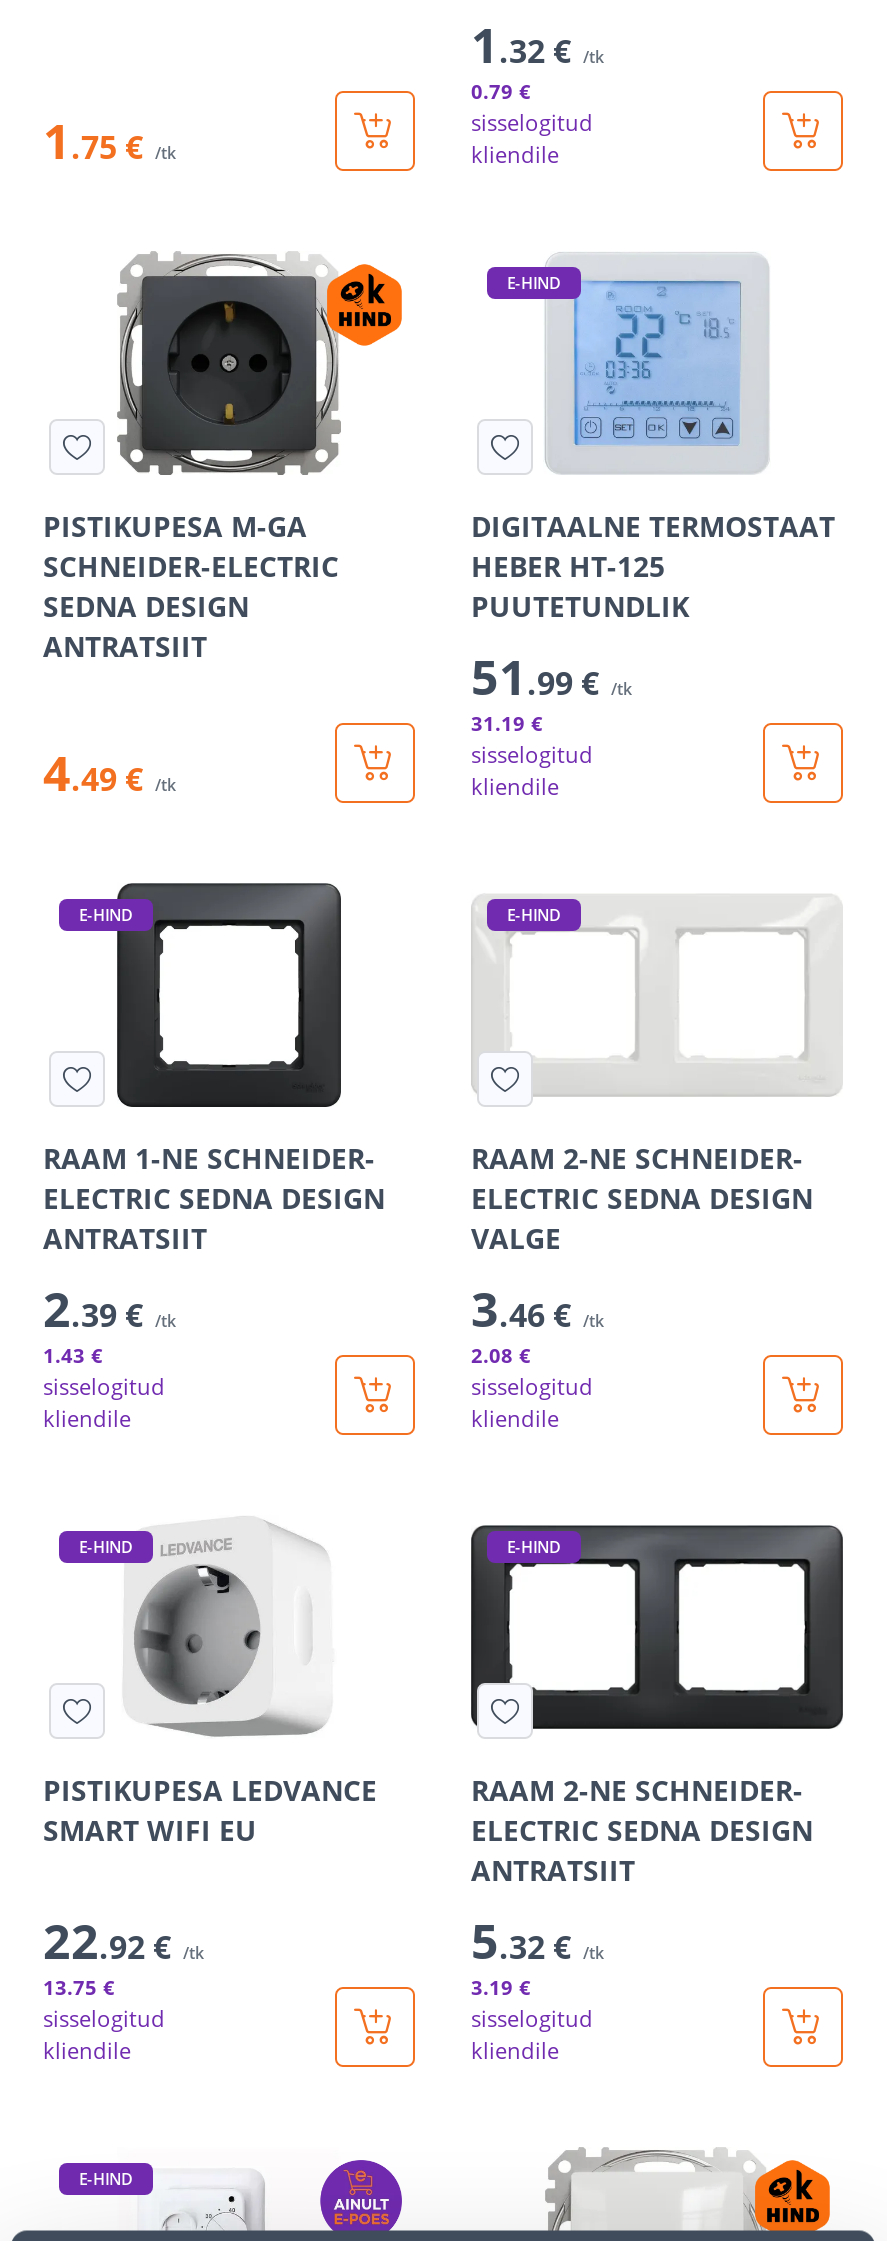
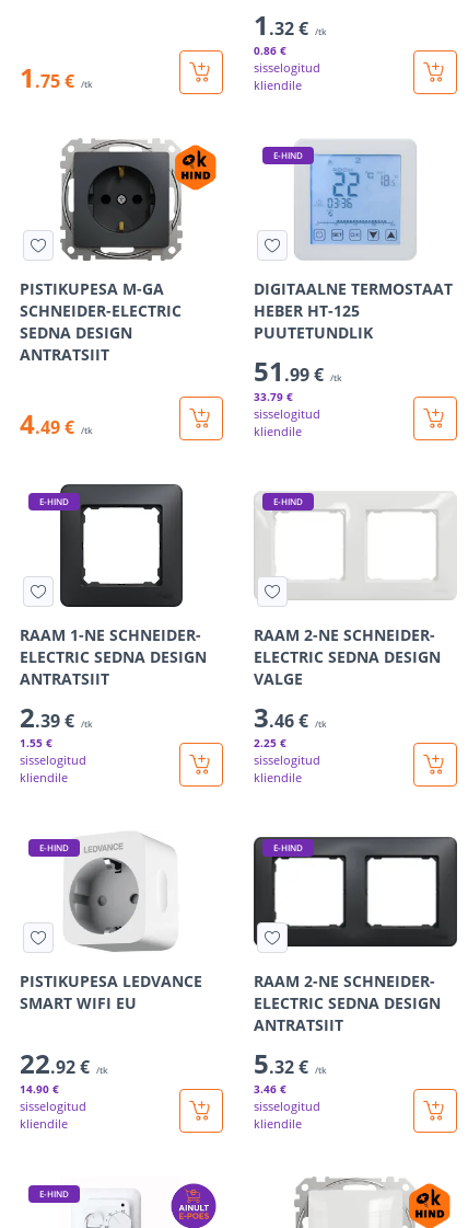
[471,77,531,105] 0.79 € -> [254,43,286,58] 0.86 €
[471,709,543,737] 31.19 € -> [254,389,293,404] 33.79 €
[43,1341,103,1369] 1.43 € -> [20,735,52,750] 1.55 €
[471,1341,531,1369] 2.08 € -> [254,735,286,750] 2.25 €
[43,1973,115,2001] 13.75 € -> [20,1081,59,1097] 14.90 €
[471,1973,531,2001] 3.19 € -> [254,1081,286,1097] 3.46 €

